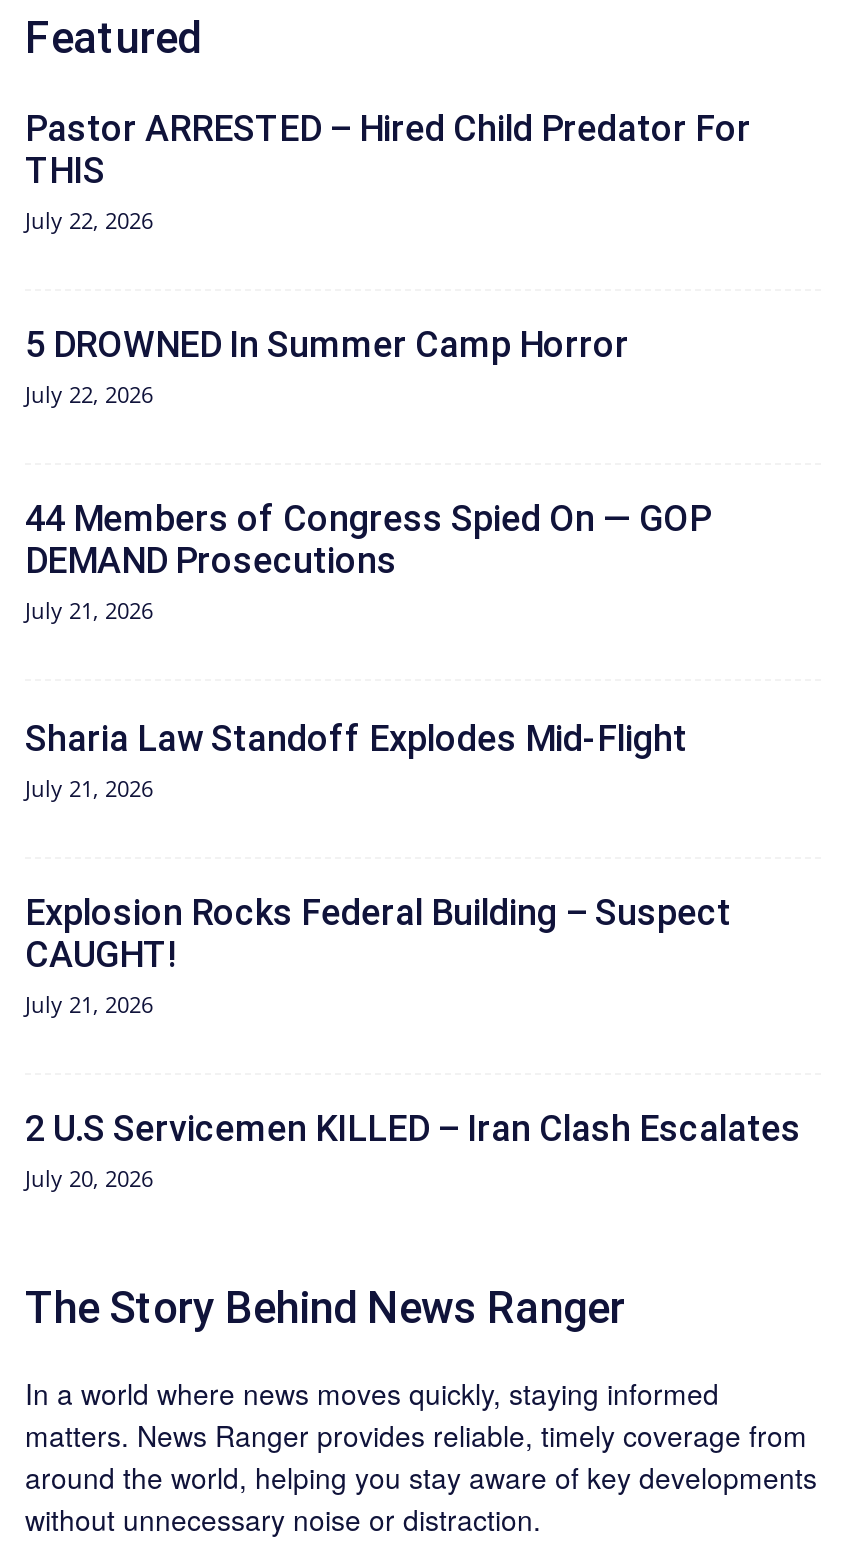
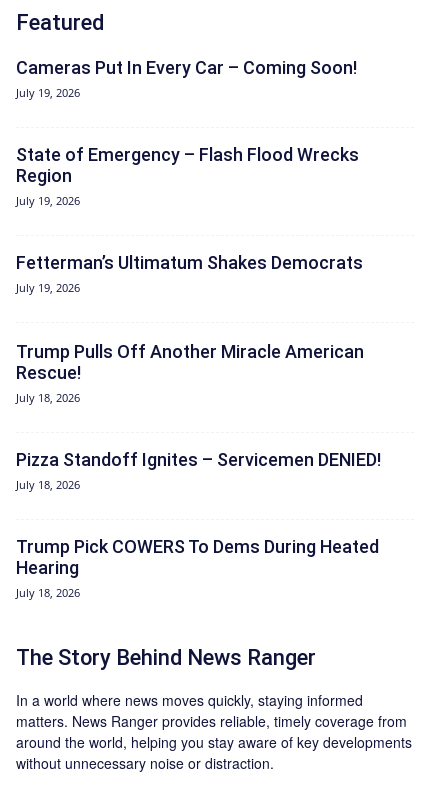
[25,107,751,235] Pastor ARRESTED – Hired Child Predator For | THIS | July 22, 2026 -> [16,57,357,100] Cameras Put In Every Car – Coming Soon! | July 19, 2026
[25,323,629,409] 5 DROWNED In Summer Camp Horror | July 22, 2026 -> [16,144,359,208] State of Emergency – Flash Flood Wrecks | Region | July 19, 2026
[25,497,711,625] 44 Members of Congress Spied On — GOP | DEMAND Prosecutions | July 21, 2026 -> [16,252,363,295] Fetterman’s Ultimatum Shakes Democrats | July 19, 2026
[25,717,687,803] Sharia Law Standoff Explodes Mid-Flight | July 21, 2026 -> [16,341,364,405] Trump Pulls Off Another Miracle American | Rescue! | July 18, 2026
[25,891,731,1019] Explosion Rocks Federal Building – Suspect | CAUGHT! | July 21, 2026 -> [16,449,381,492] Pizza Standoff Ignites – Servicemen DENIED! | July 18, 2026
[25,1107,801,1193] 2 U.S Servicemen KILLED – Iran Clash Escalates | July 20, 2026 -> [16,536,379,600] Trump Pick COWERS To Dems During Heated | Hearing | July 18, 2026

